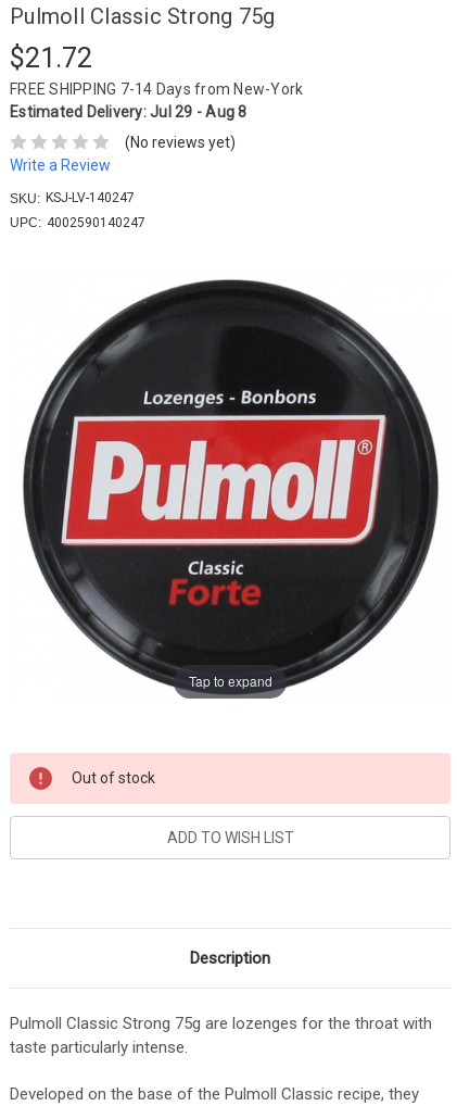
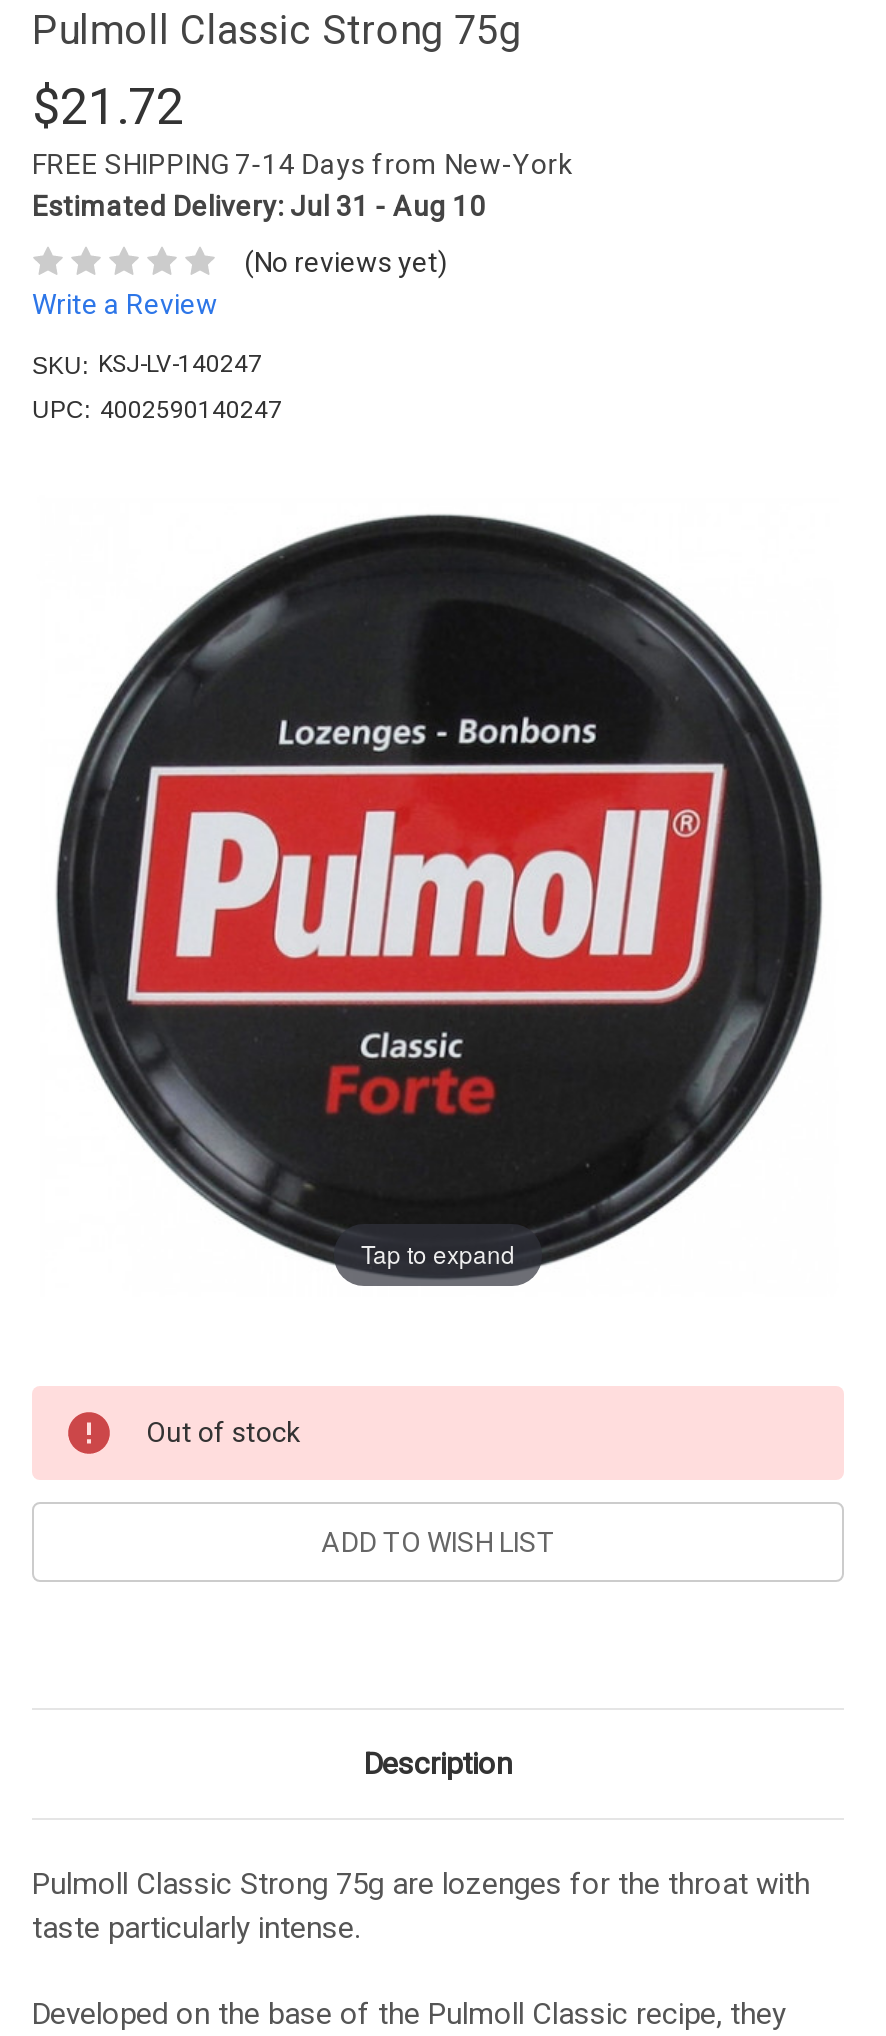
[10,103,247,121] Estimated Delivery: Jul 29 - Aug 8 -> [32,190,486,222] Estimated Delivery: Jul 31 - Aug 10

